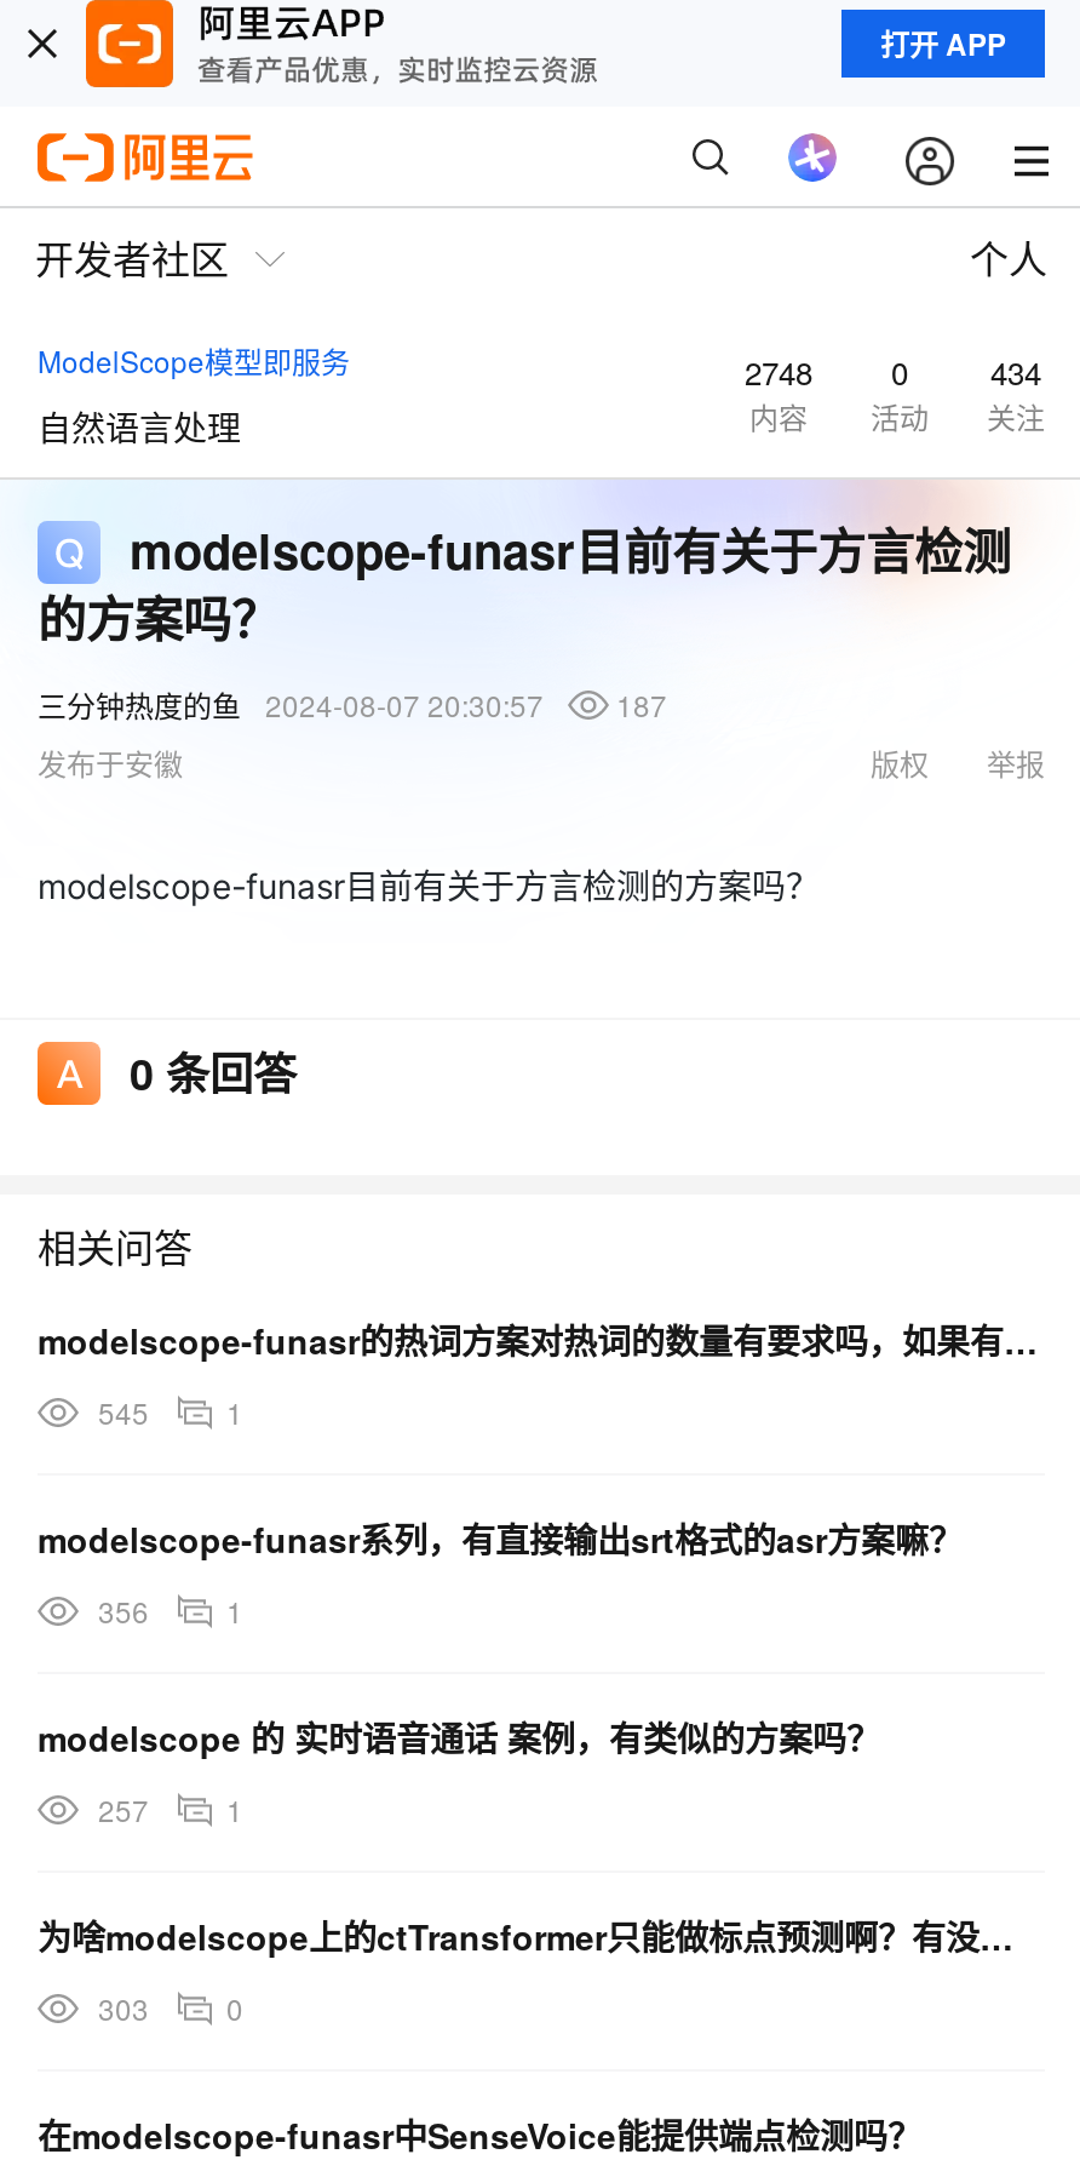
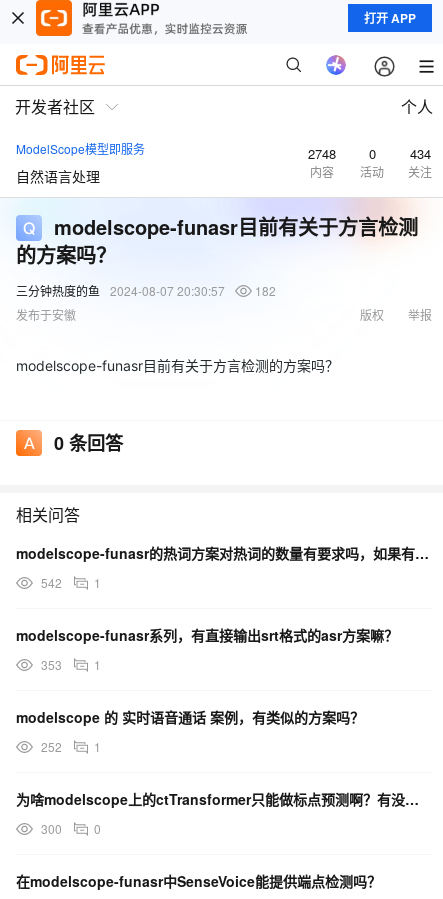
[38,683,667,724] 三分钟热度的鱼 2024-08-07 20:30:57 187 -> [16,282,276,299] 三分钟热度的鱼 2024-08-07 20:30:57 182
[98,1391,243,1432] 545 1 -> [41,574,101,591] 542 1
[98,1589,243,1631] 356 1 -> [41,656,101,673] 353 1
[98,1788,243,1829] 257 1 -> [41,738,101,755] 252 1
[98,1987,243,2028] 303 0 -> [41,820,101,837] 300 0

